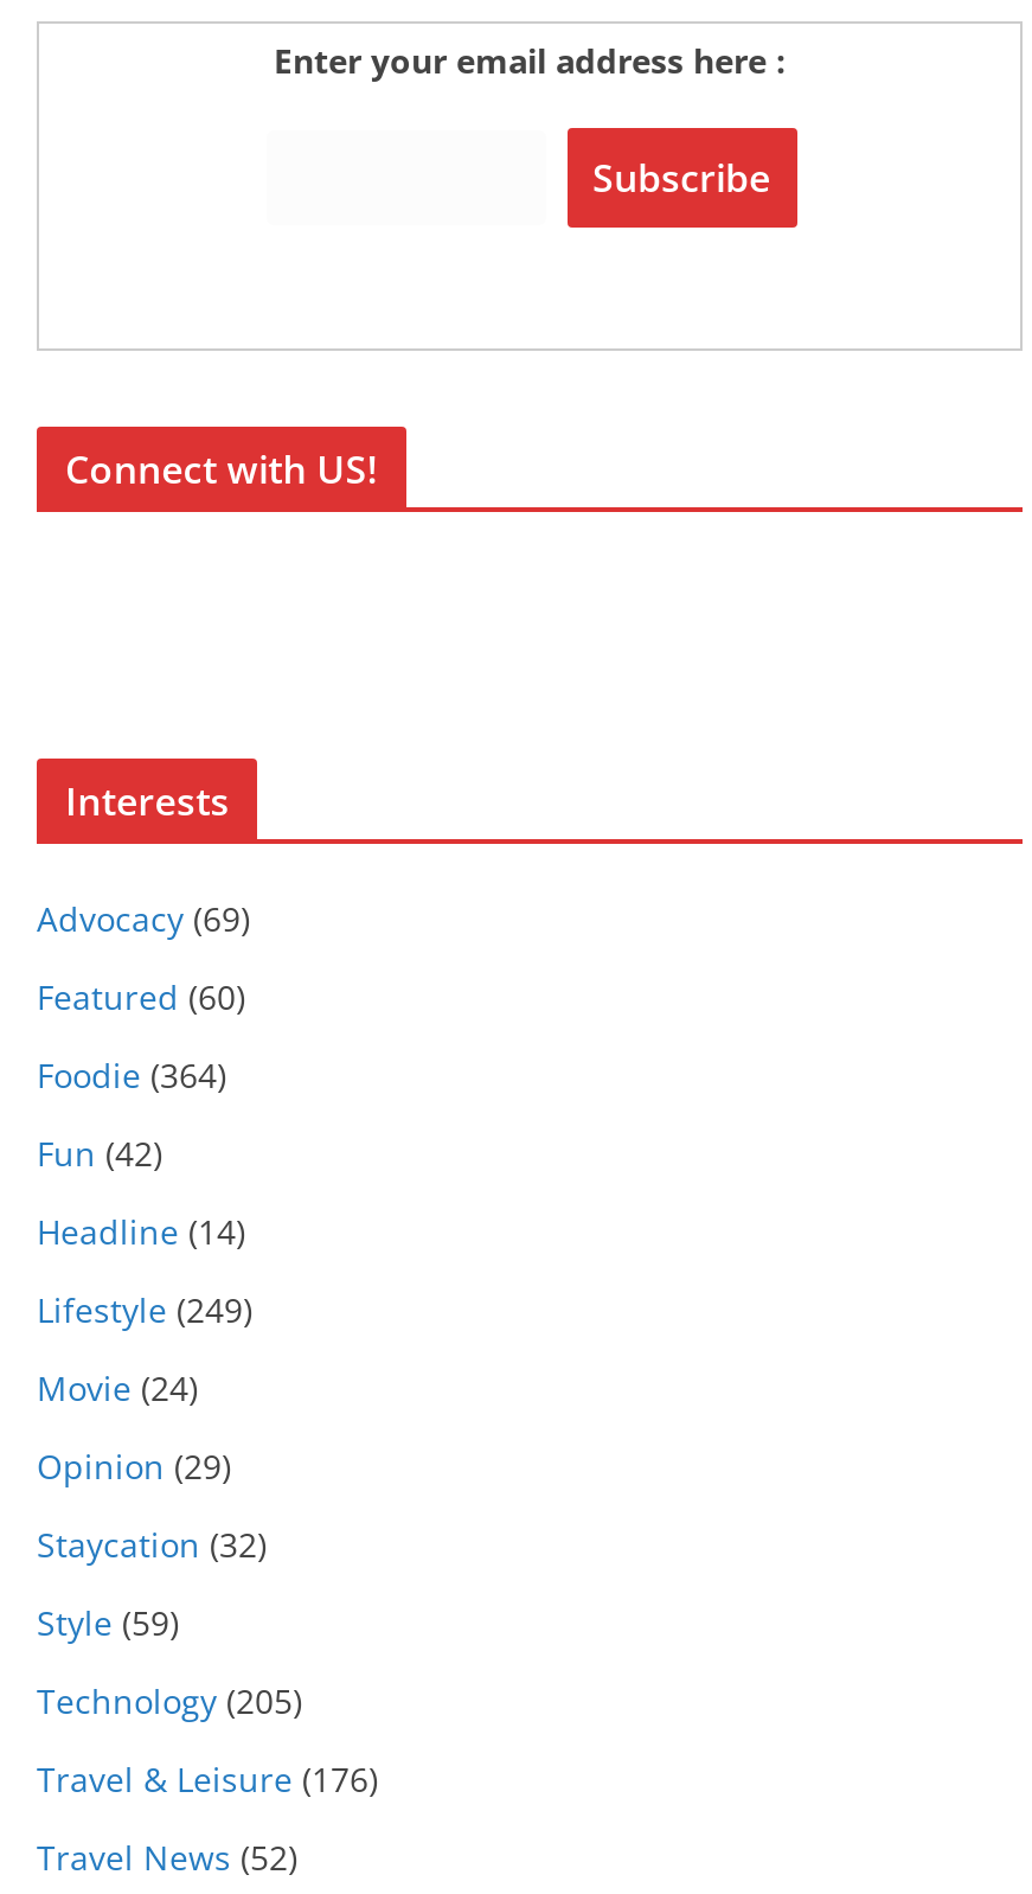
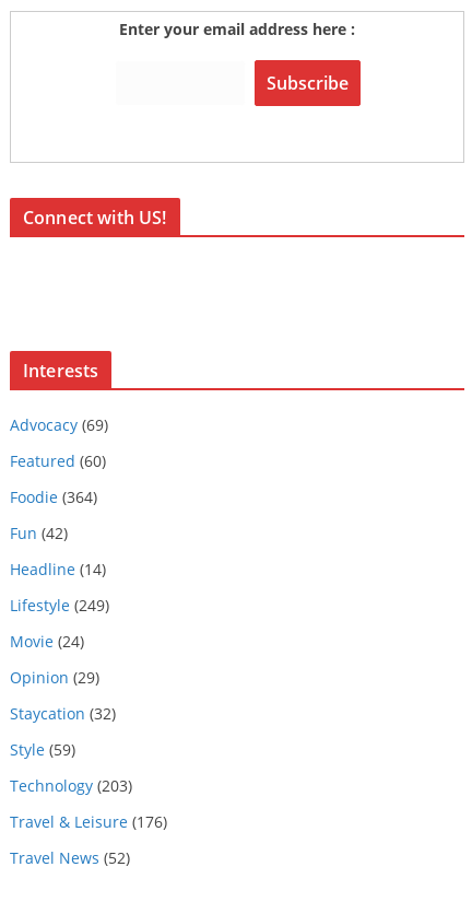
[37,1679,302,1725] Technology (205) -> [10,775,132,796] Technology (203)

